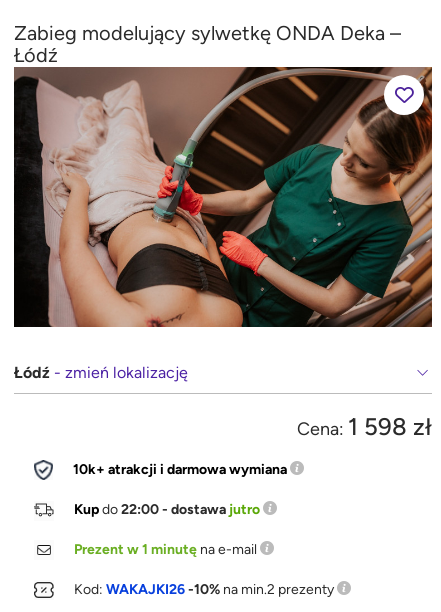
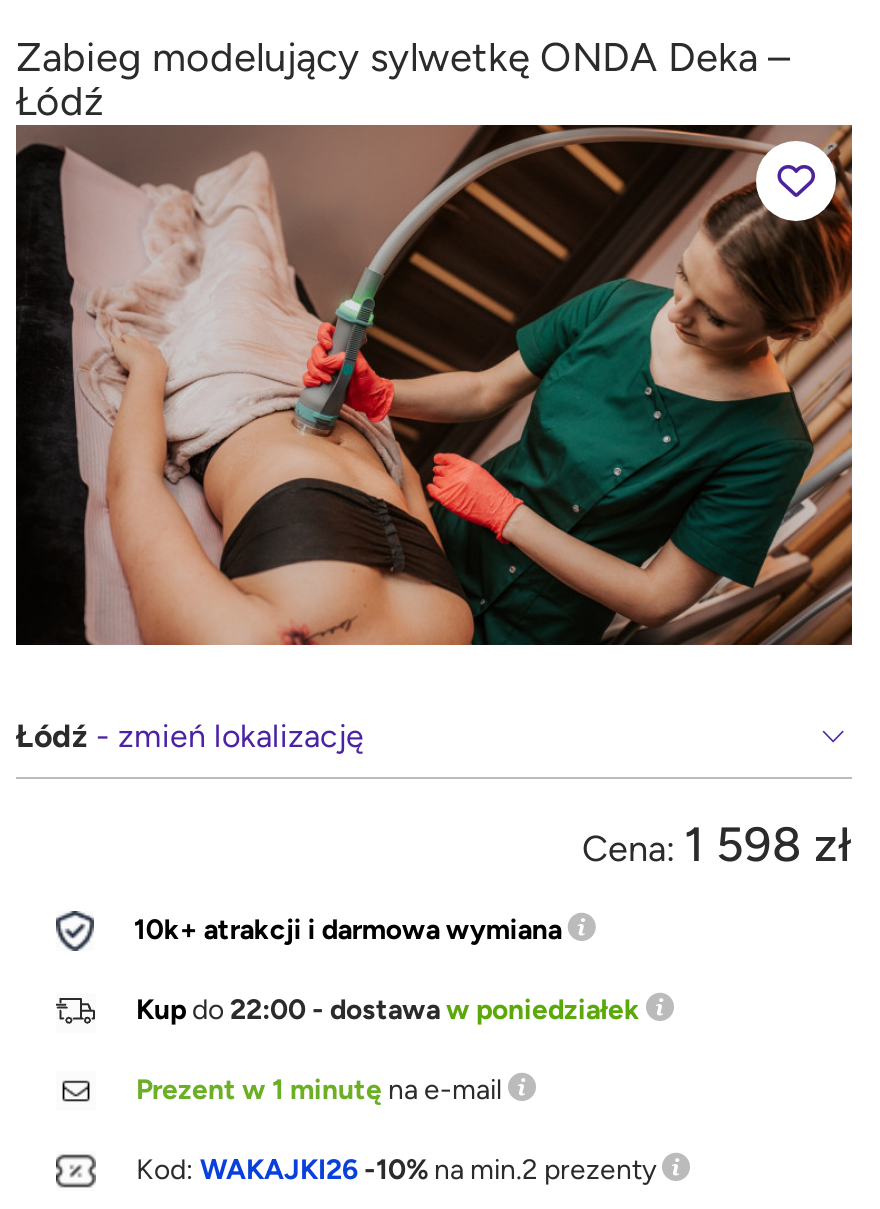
[74,501,260,518] Kup do 22:00 - dostawa jutro -> [136,994,640,1028] Kup do 22:00 - dostawa w poniedziałek

